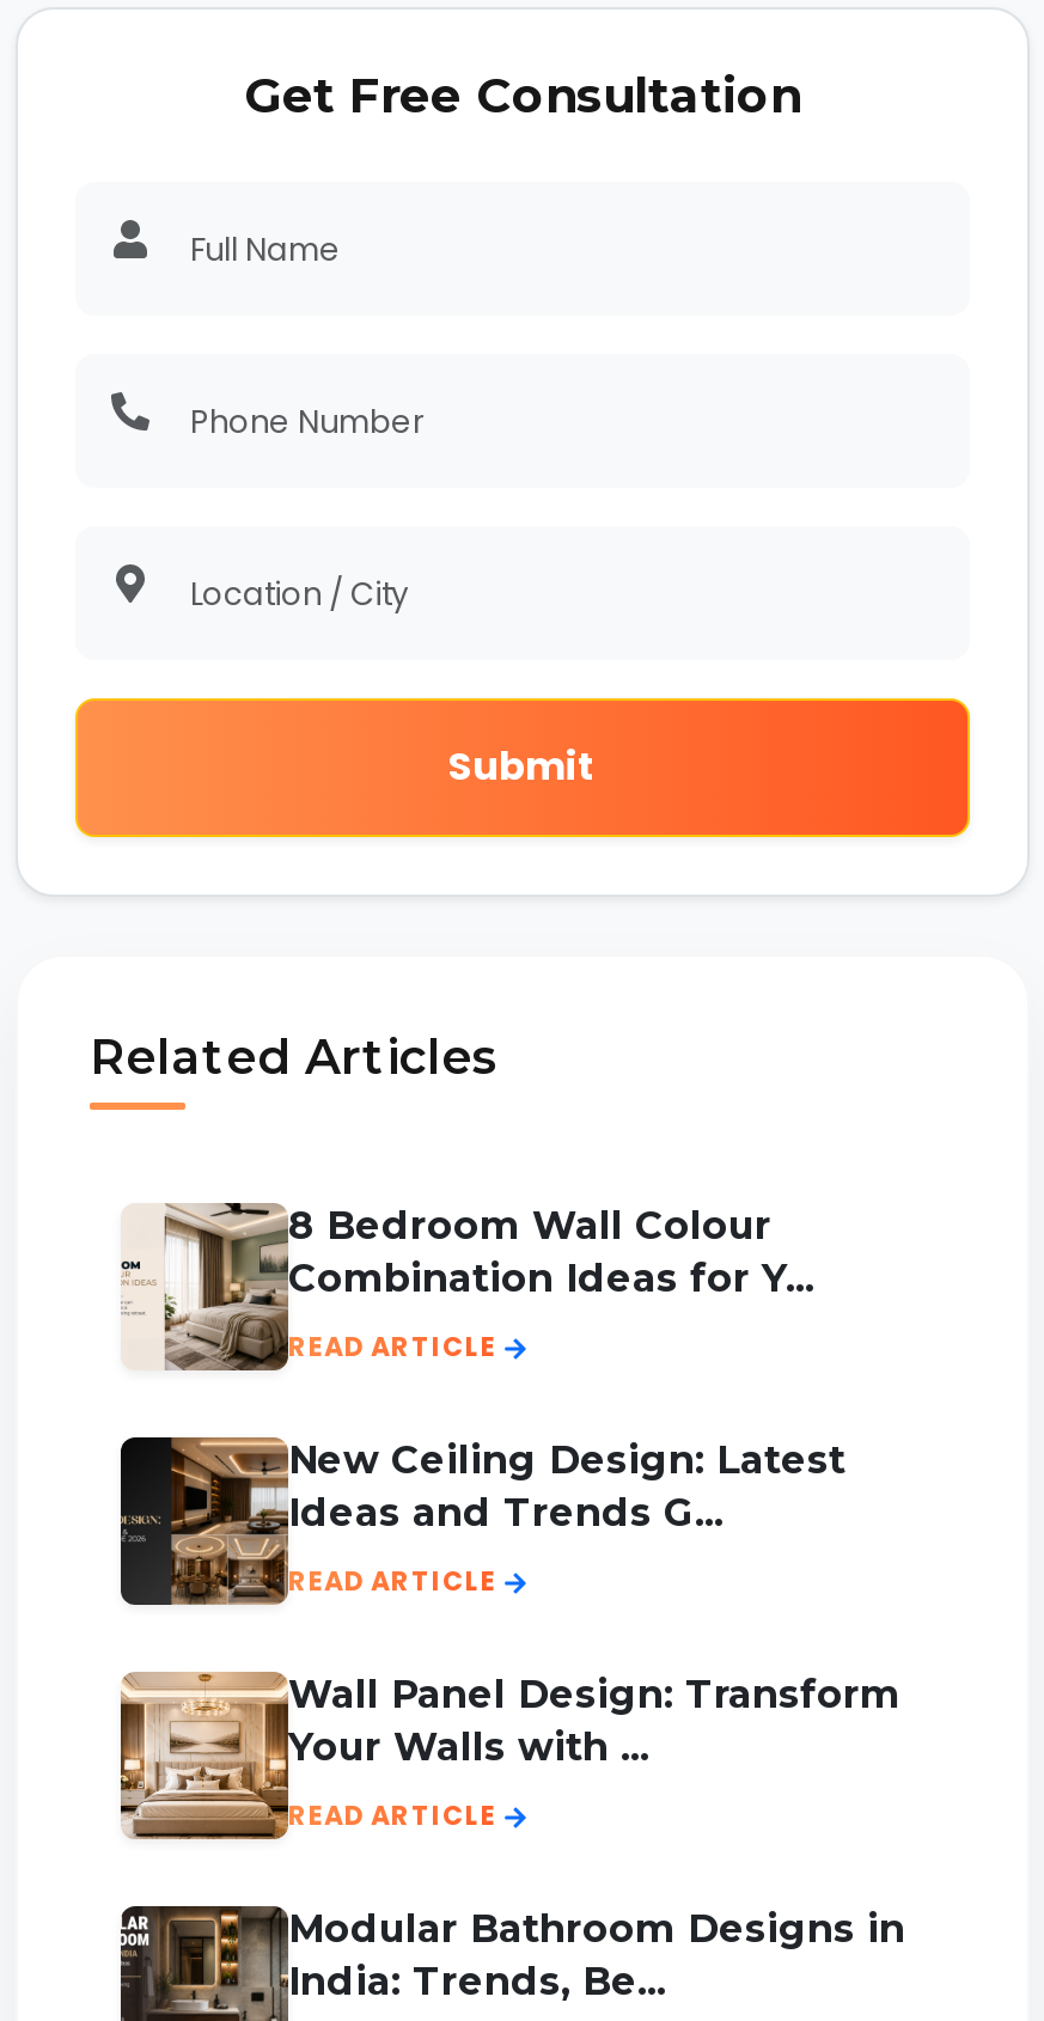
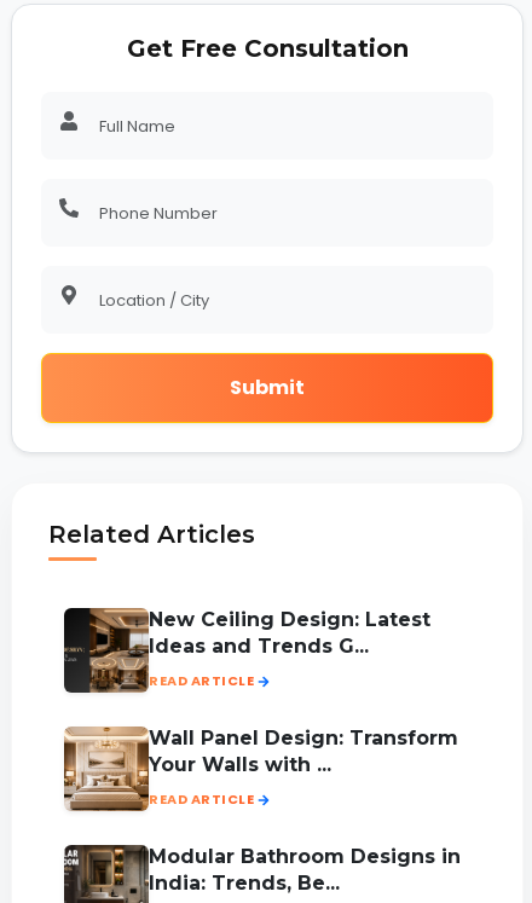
[121,1201,814,1373] [image] | 8 Bedroom Wall Colour | Combination Ideas for Y... | READ ARTICLE -> none

